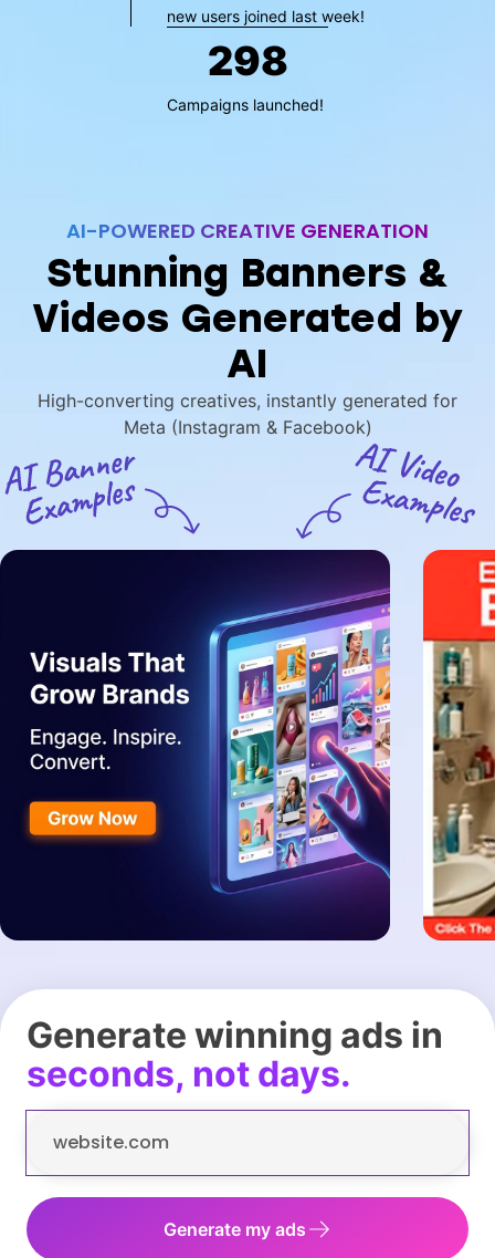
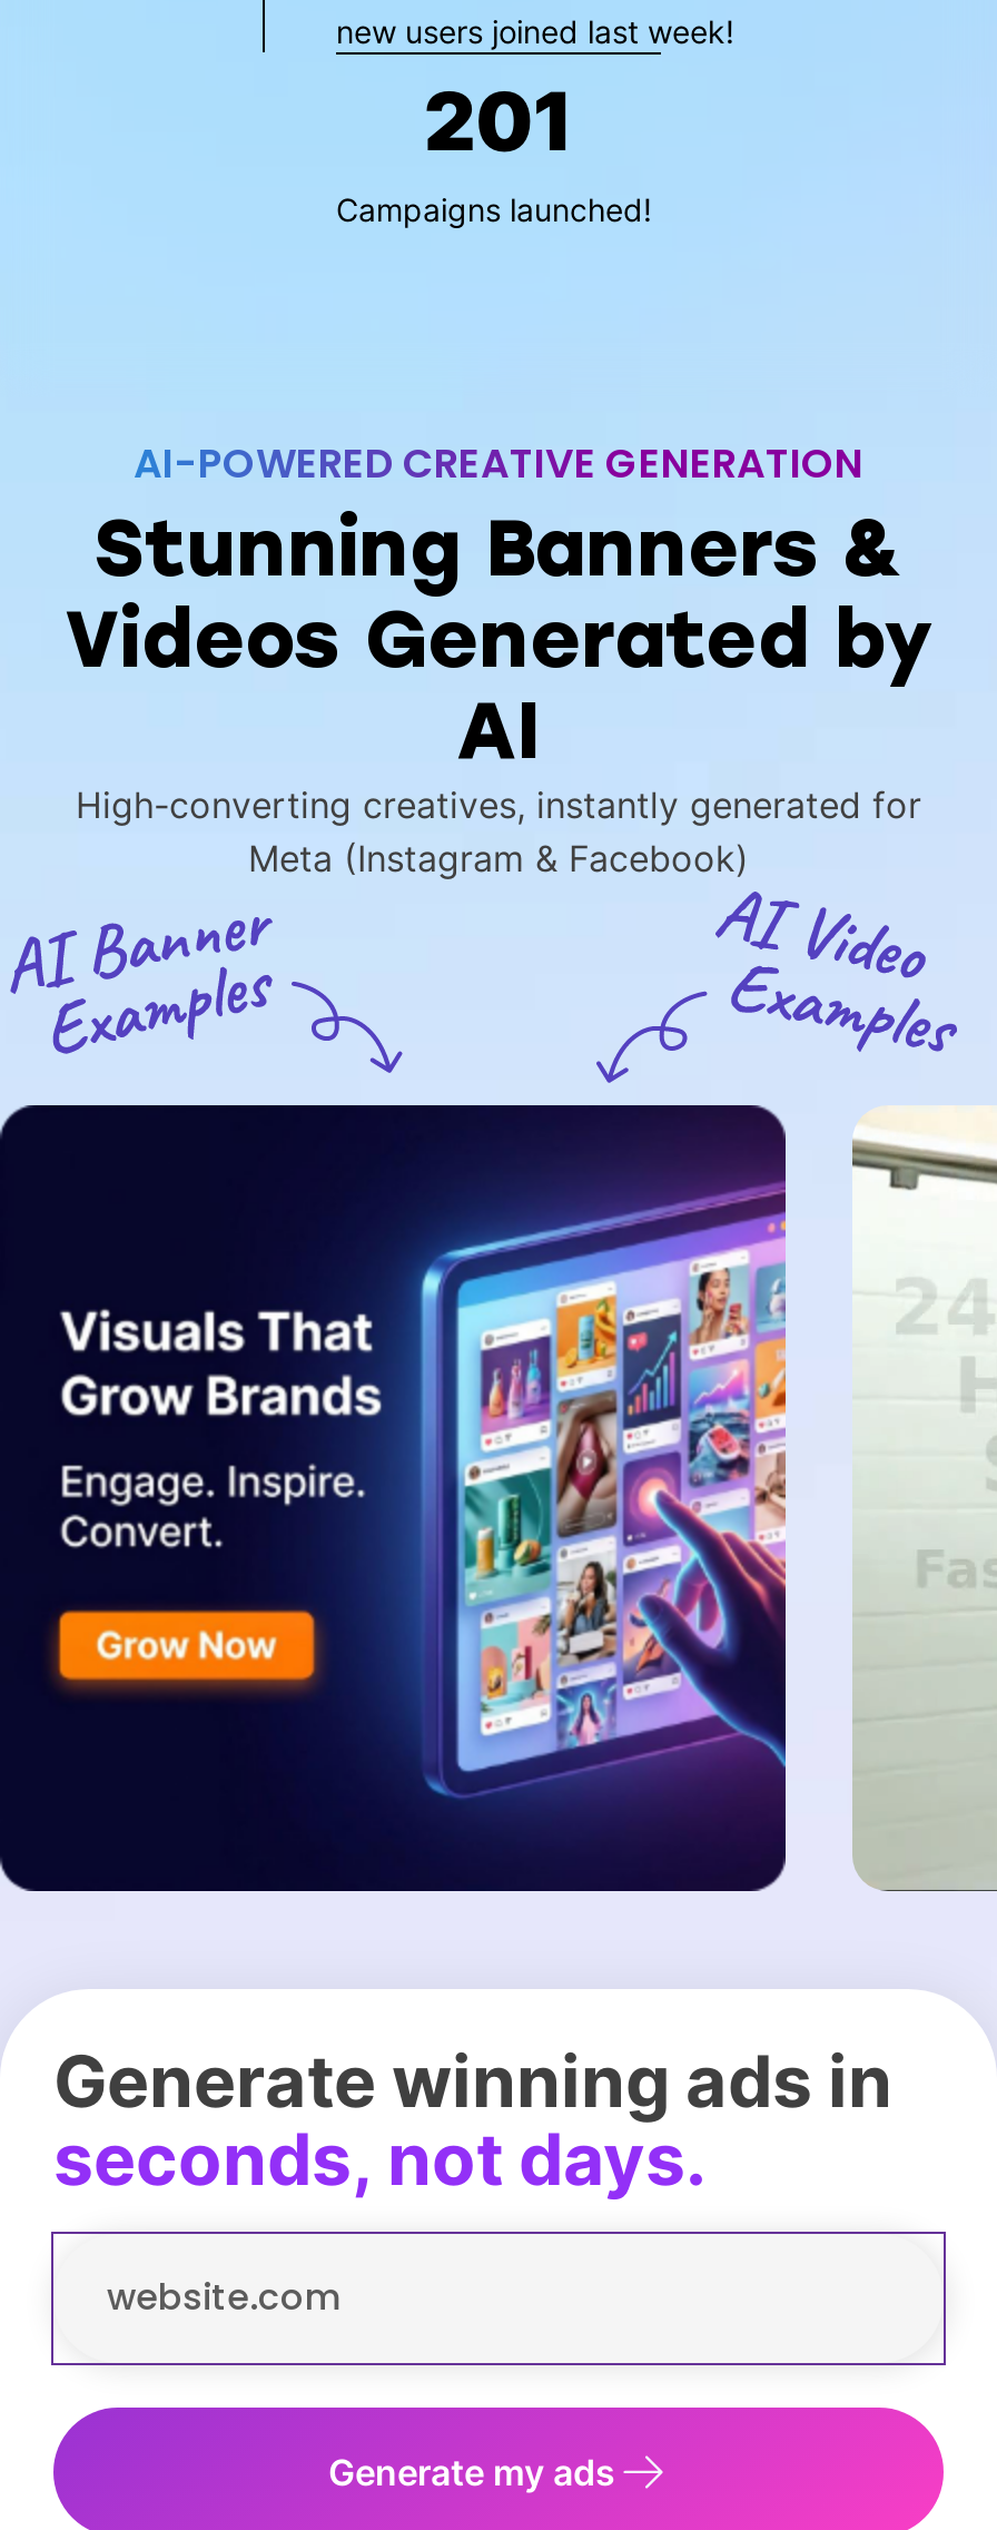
[207,36,288,85] 298 -> [424,71,573,169] 201
[422,549,492,942] [image] -> [850,1105,990,1891] [image]

